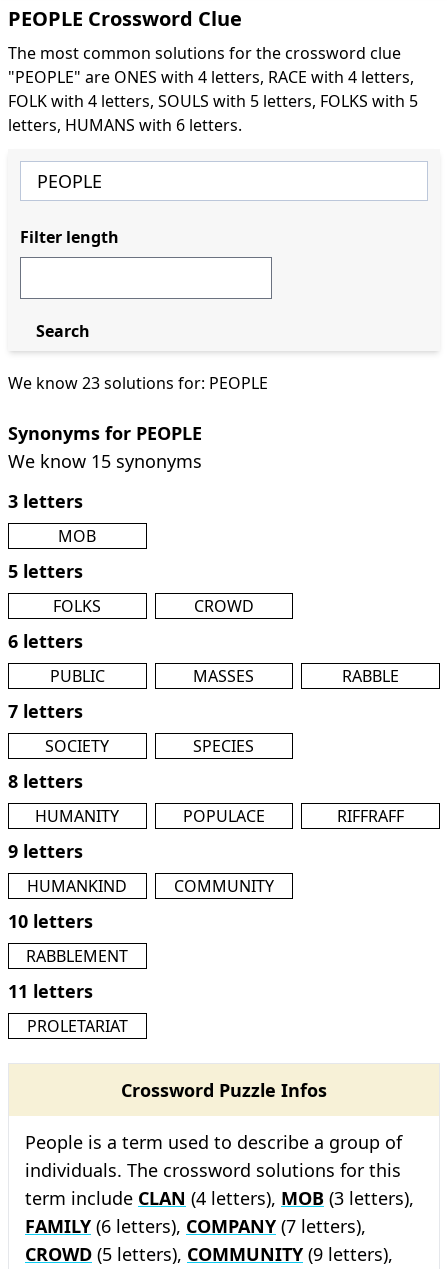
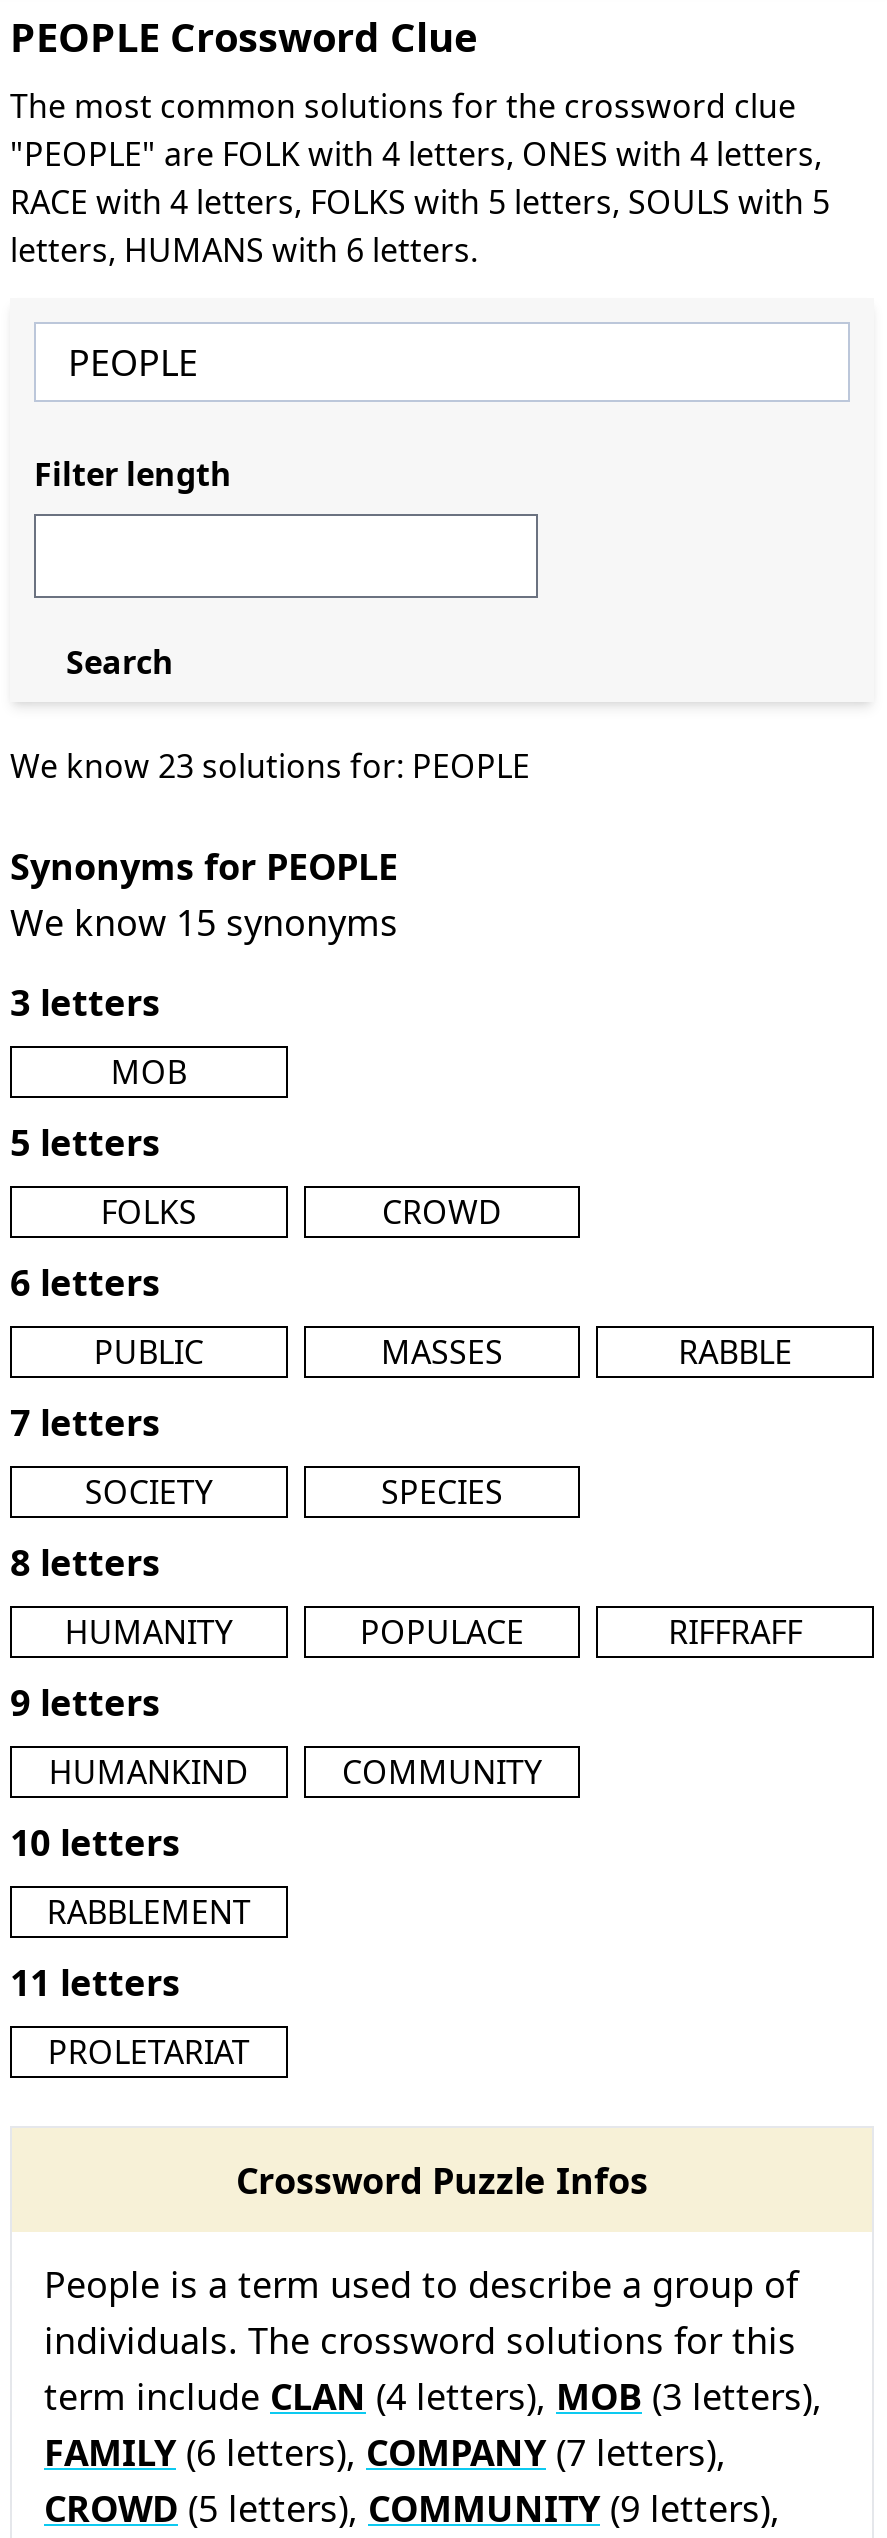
[8,66,414,88] "PEOPLE" are ONES with 4 letters, RACE with 4 letters, -> [10,132,822,176] "PEOPLE" are FOLK with 4 letters, ONES with 4 letters,
[8,90,418,112] FOLK with 4 letters, SOULS with 5 letters, FOLKS with 5 -> [10,180,830,224] RACE with 4 letters, FOLKS with 5 letters, SOULS with 5

